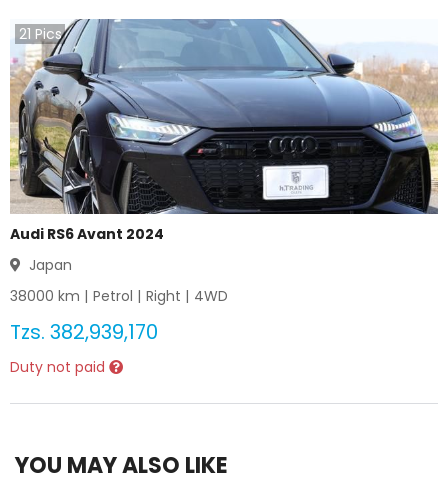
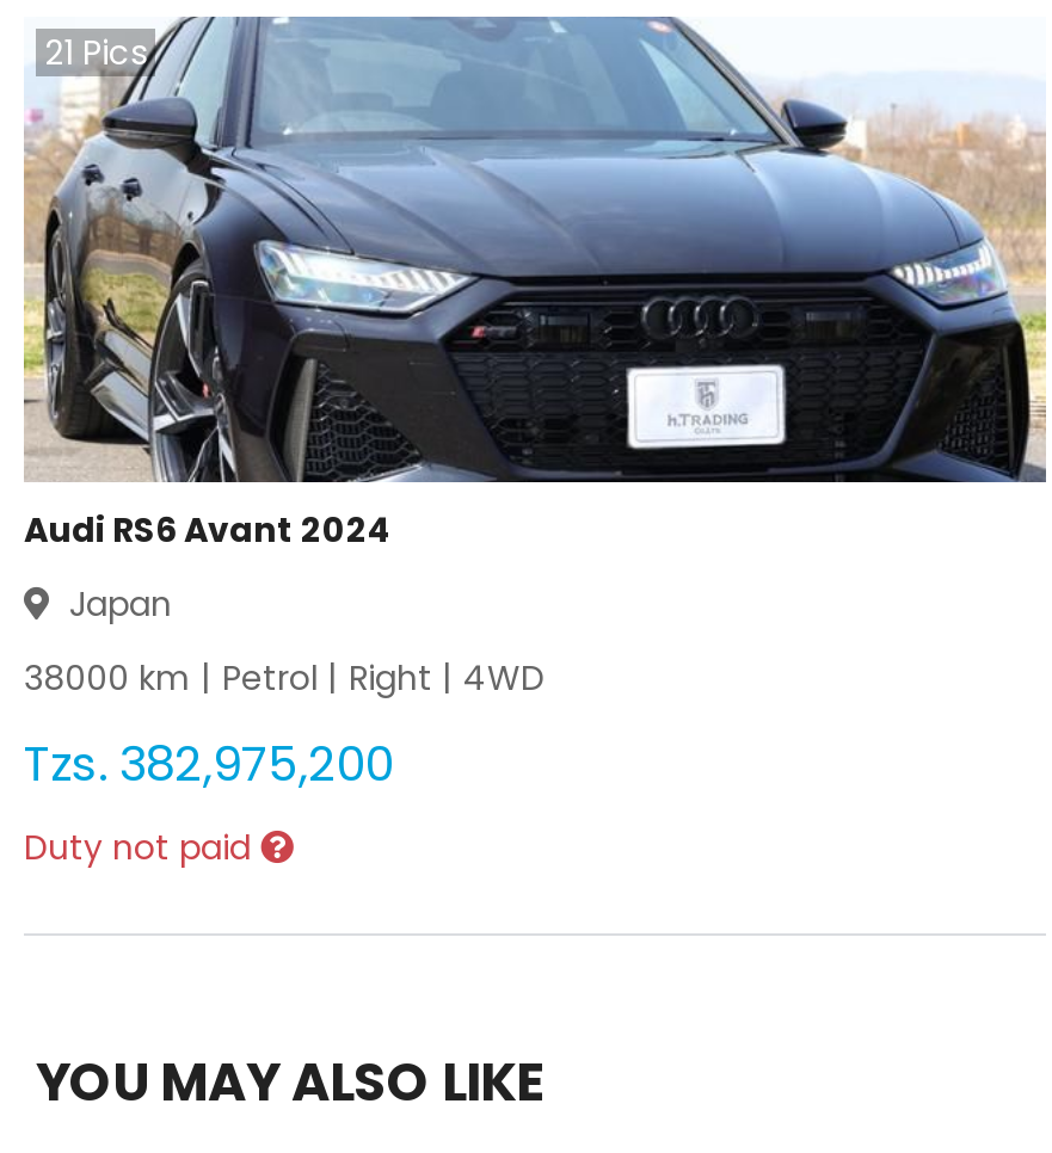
[10,318,158,346] Tzs. 382,939,170 -> [24,730,394,797] Tzs. 382,975,200

